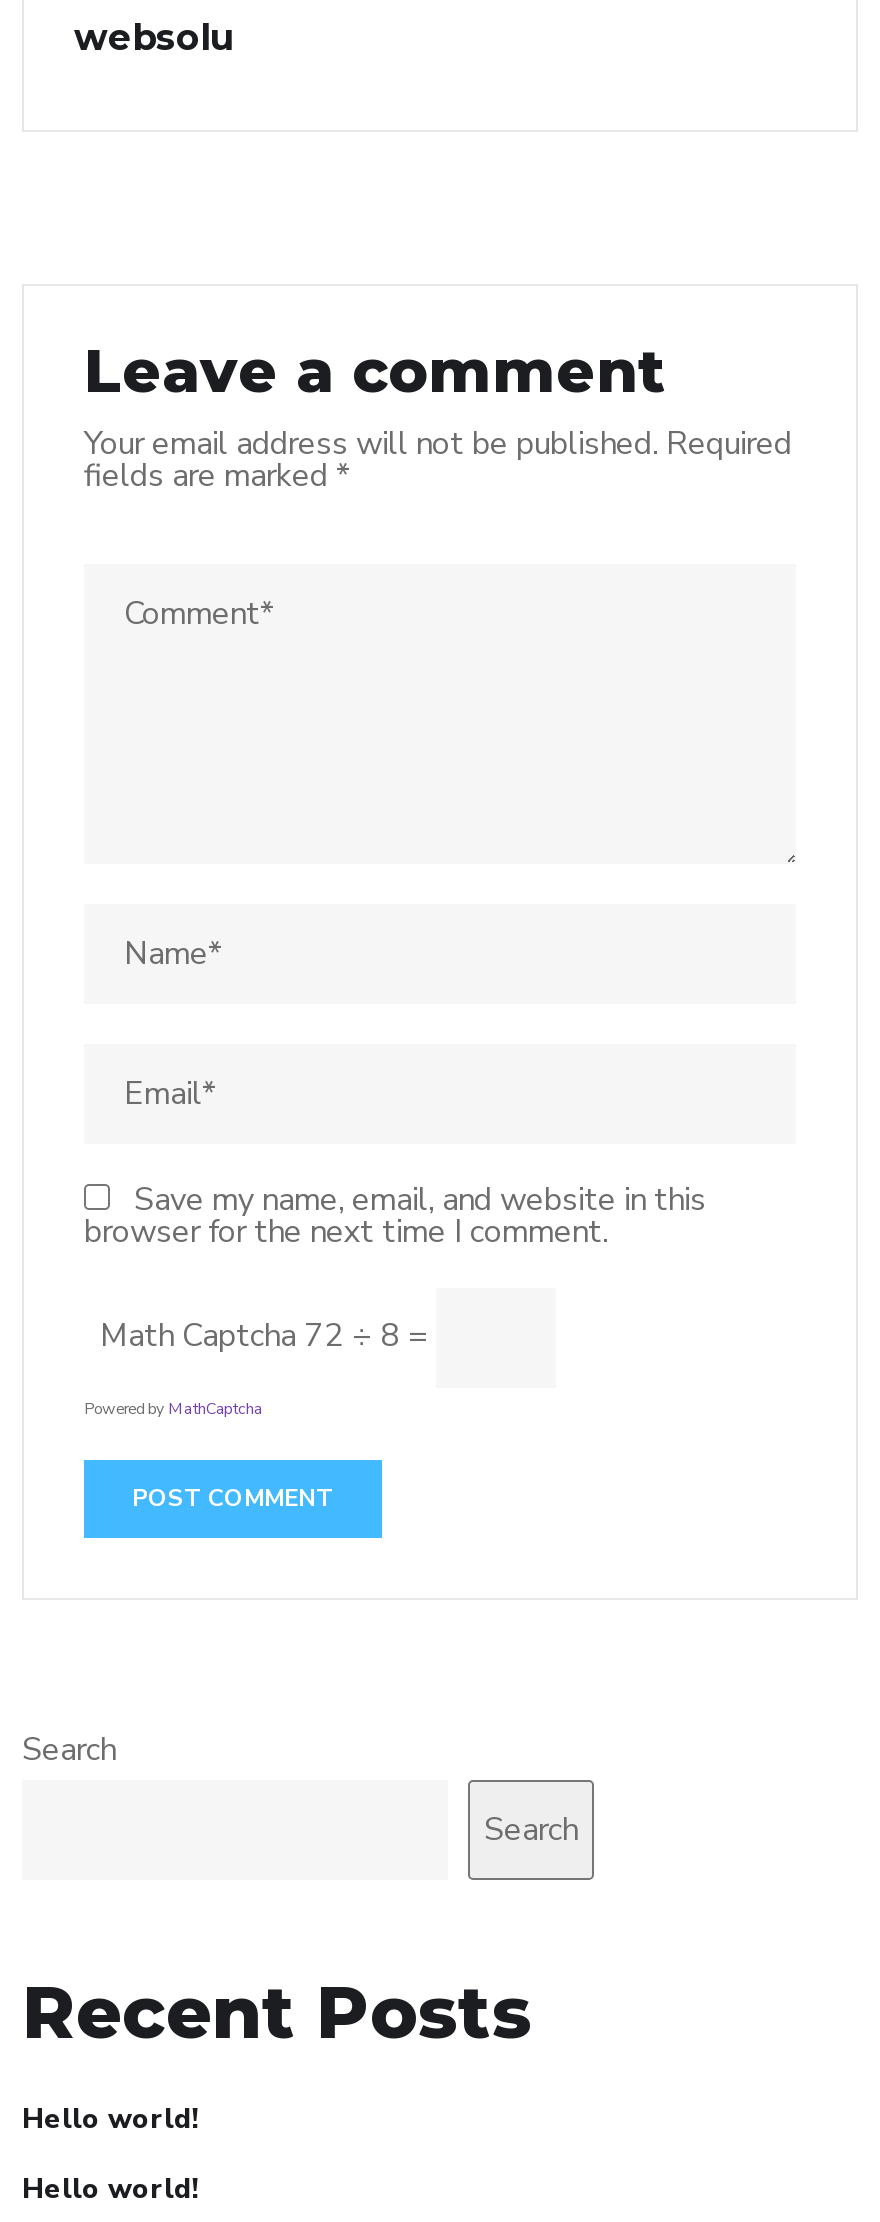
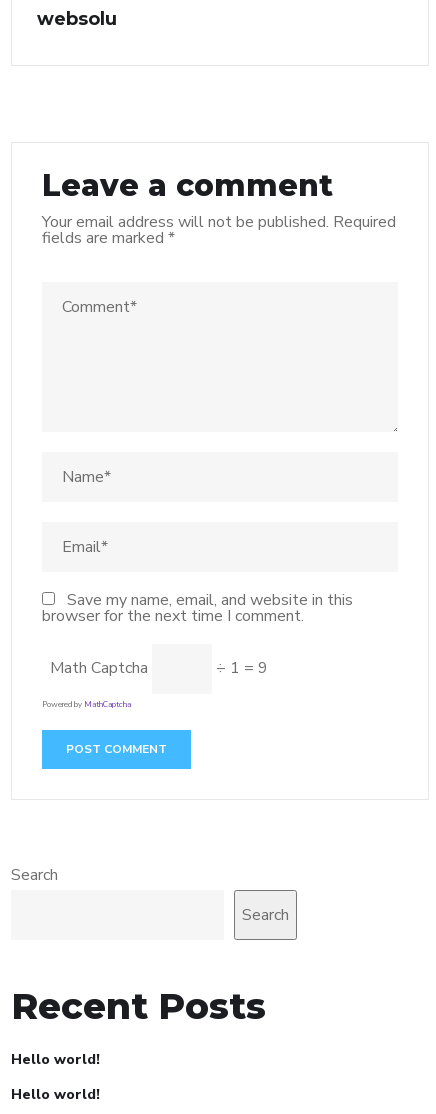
[100,1313,436,1357] Math Captcha 72 ÷ 8 = -> [50,657,268,679] Math Captcha | ÷ 1 = 9

